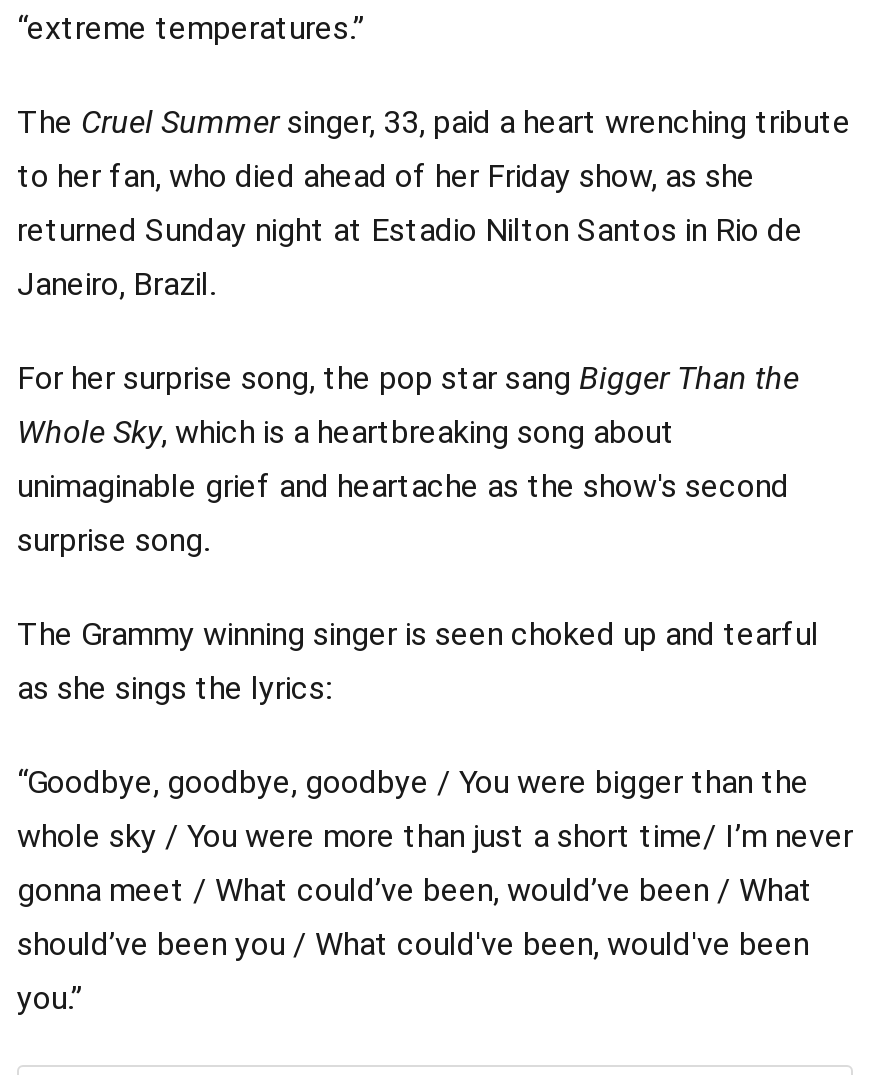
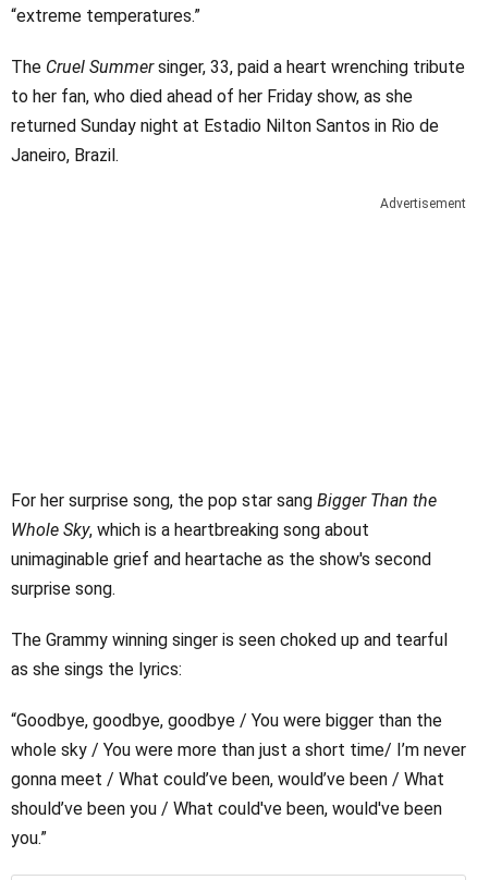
none -> [380,196,466,211] Advertisement

